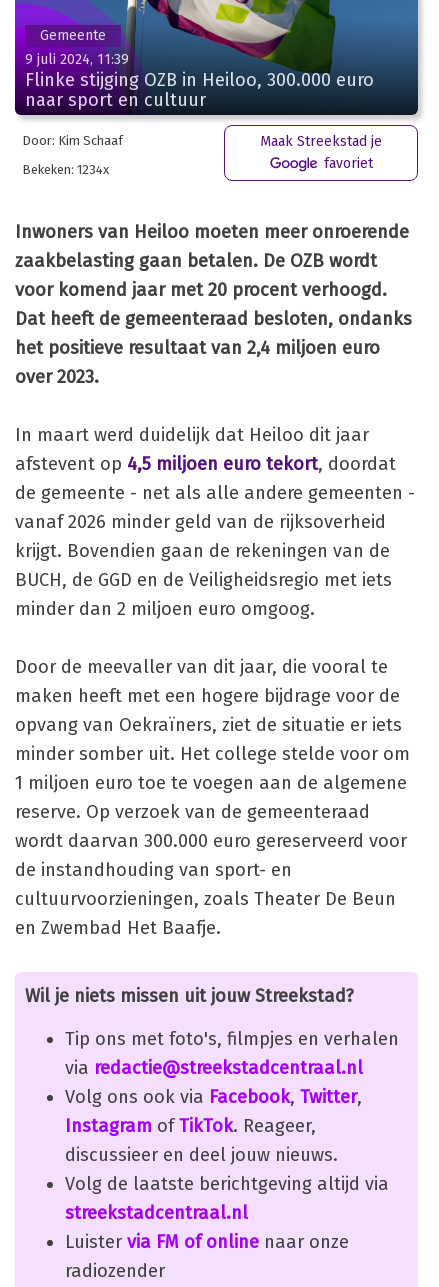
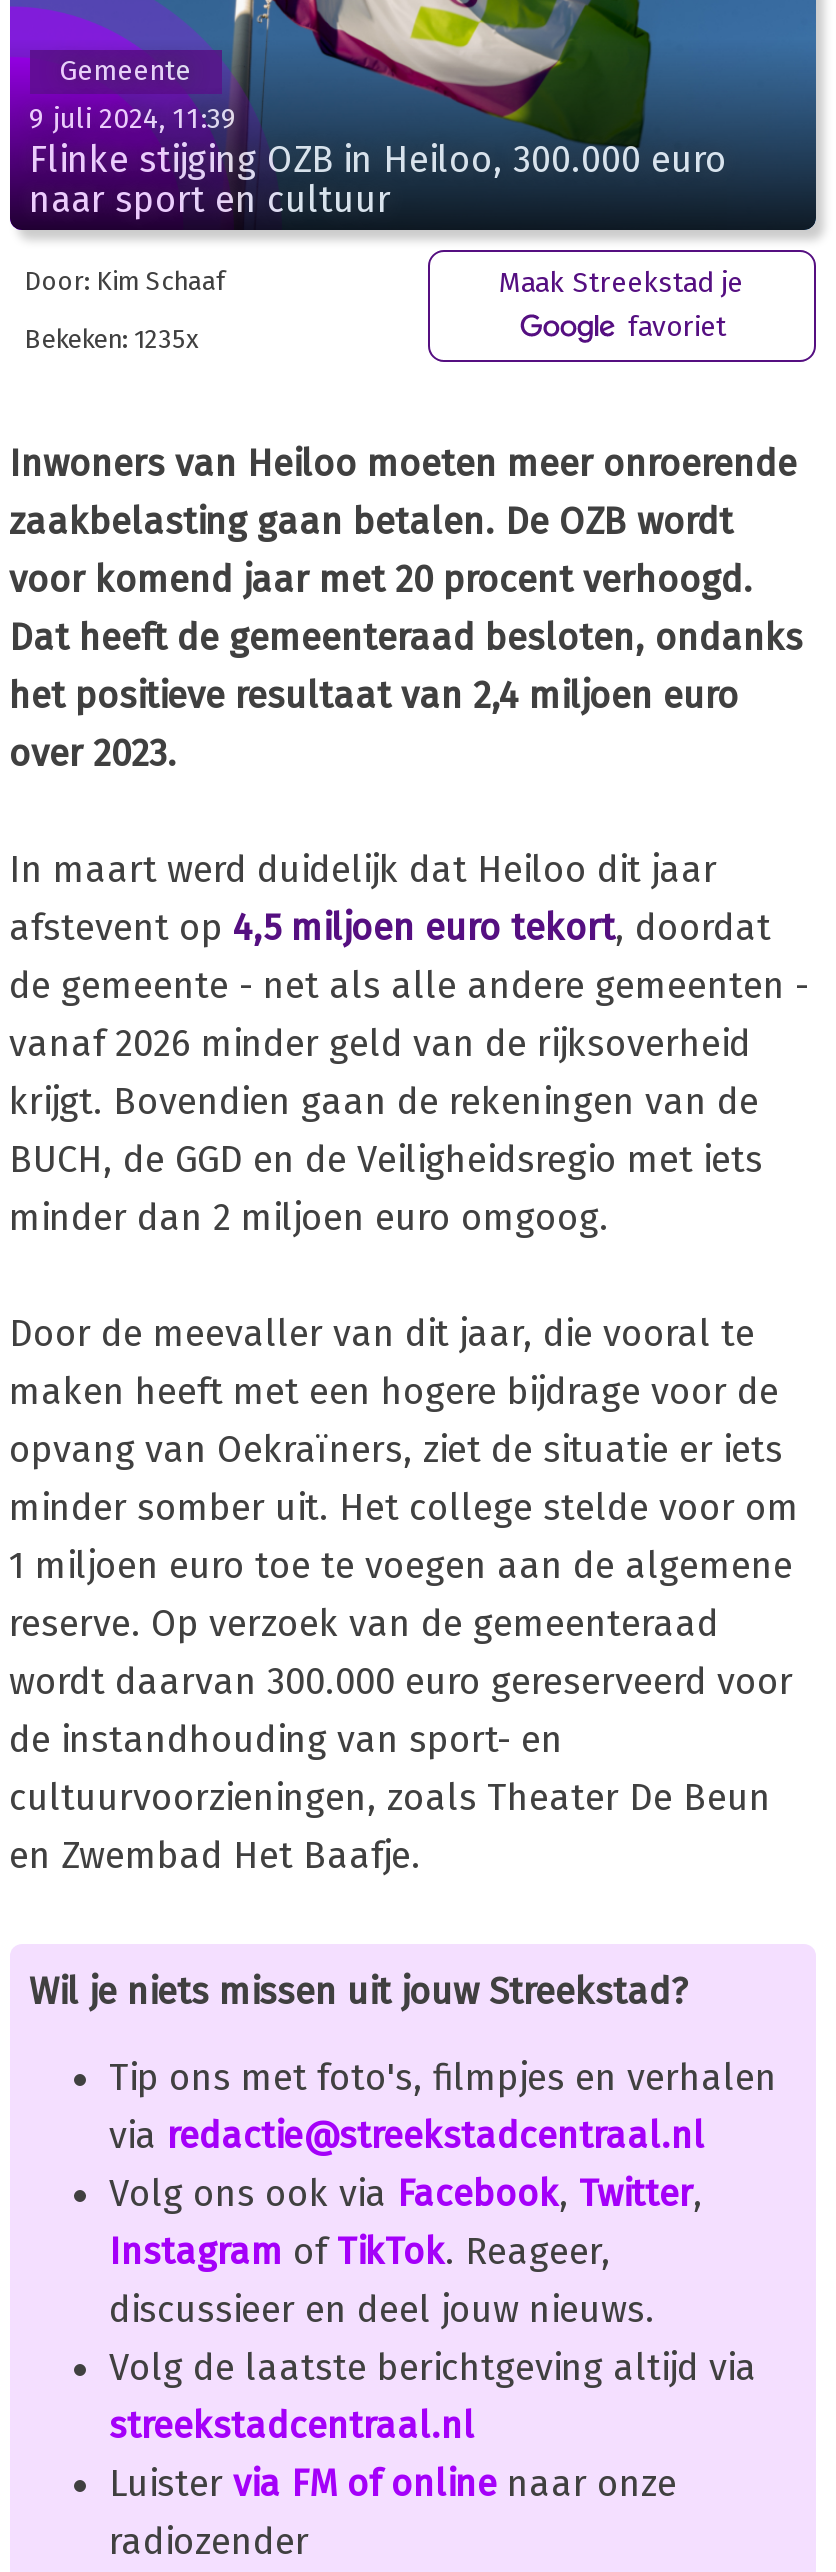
[22,162,109,177] Bekeken: 1234x -> [24,323,198,353] Bekeken: 1235x

